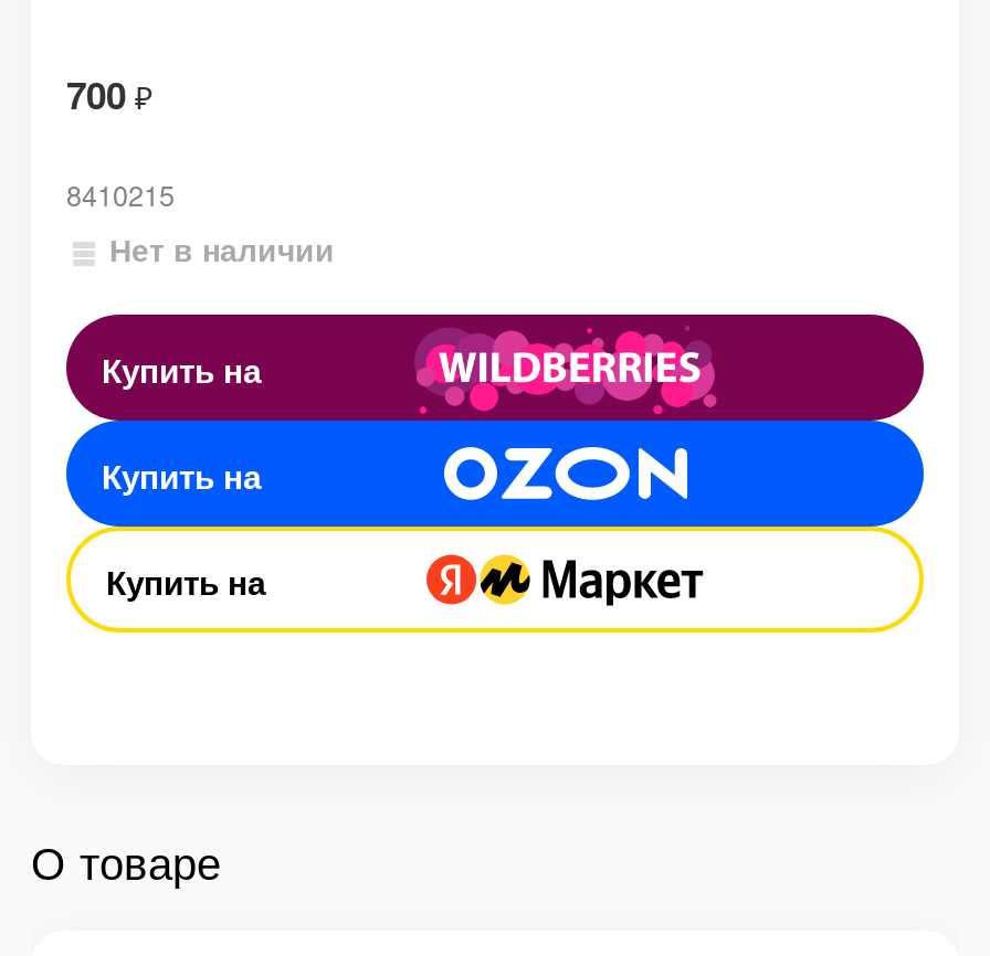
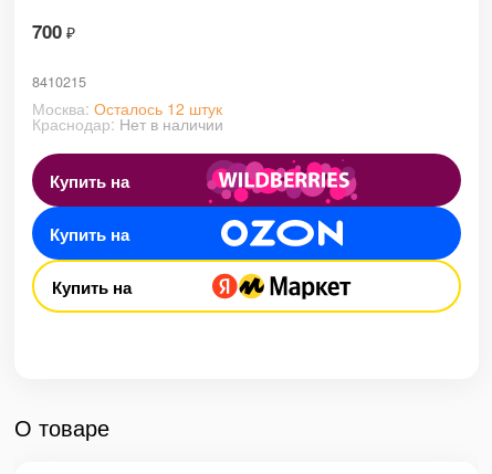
[109,226,335,270] Нет в наличии -> [32,97,223,135] Москва: Осталось 12 штук | Краснодар: Нет в наличии

